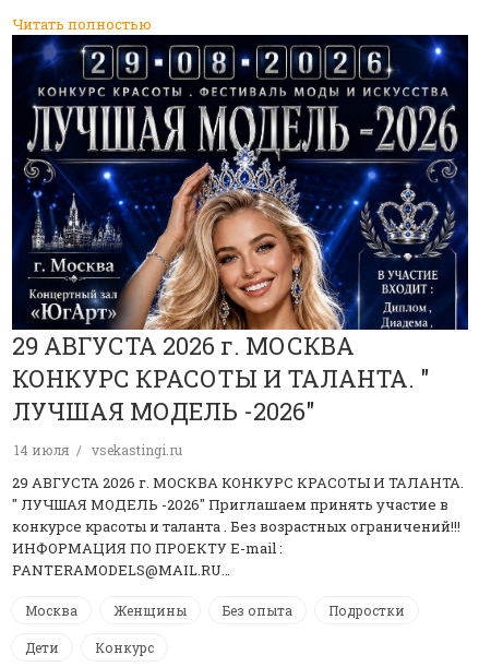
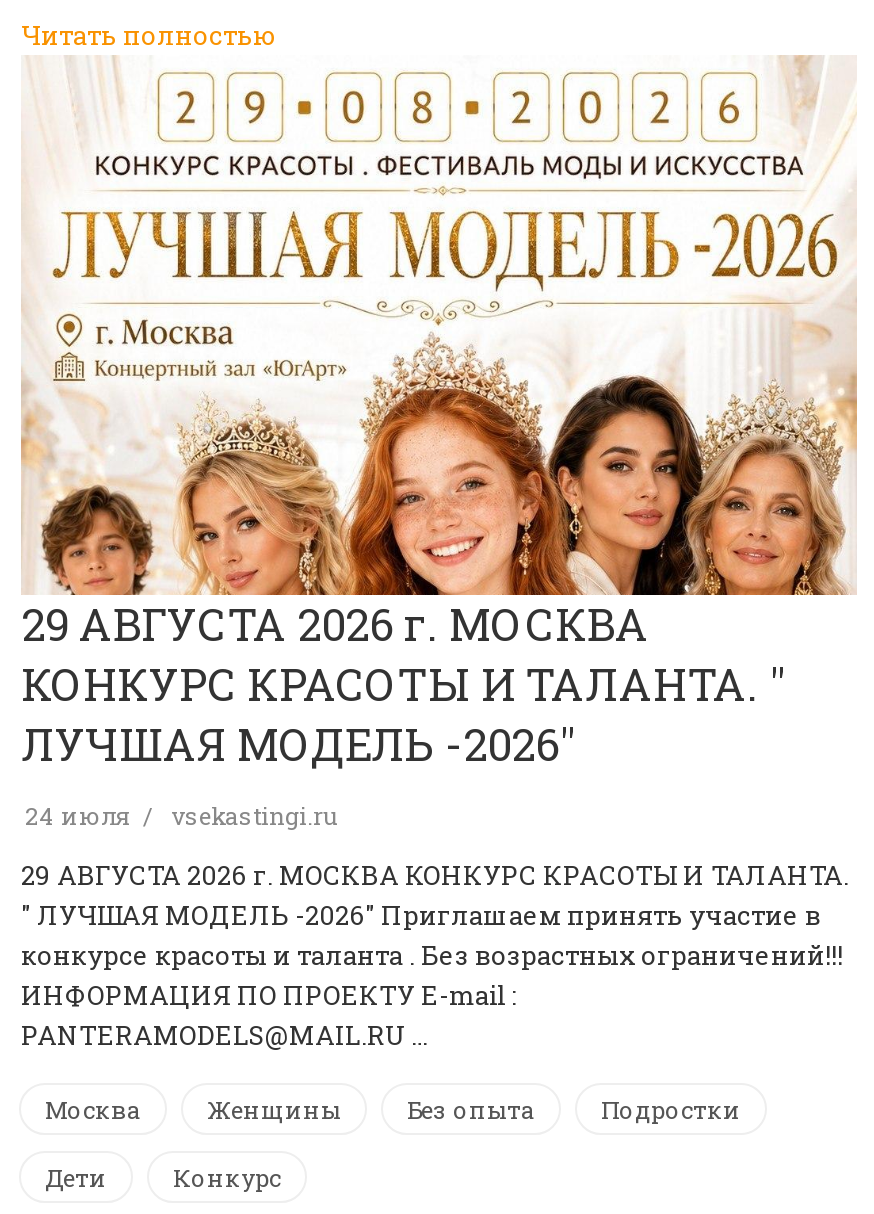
[11,34,469,331] [image] -> [19,55,859,597] [image]
[14,441,182,458] 14 июля vsekastingi.ru -> [25,798,337,830] 24 июля vsekastingi.ru
[12,560,230,579] PANTERAMODELS@MAIL.RU… -> [21,1016,427,1052] PANTERAMODELS@MAIL.RU …

